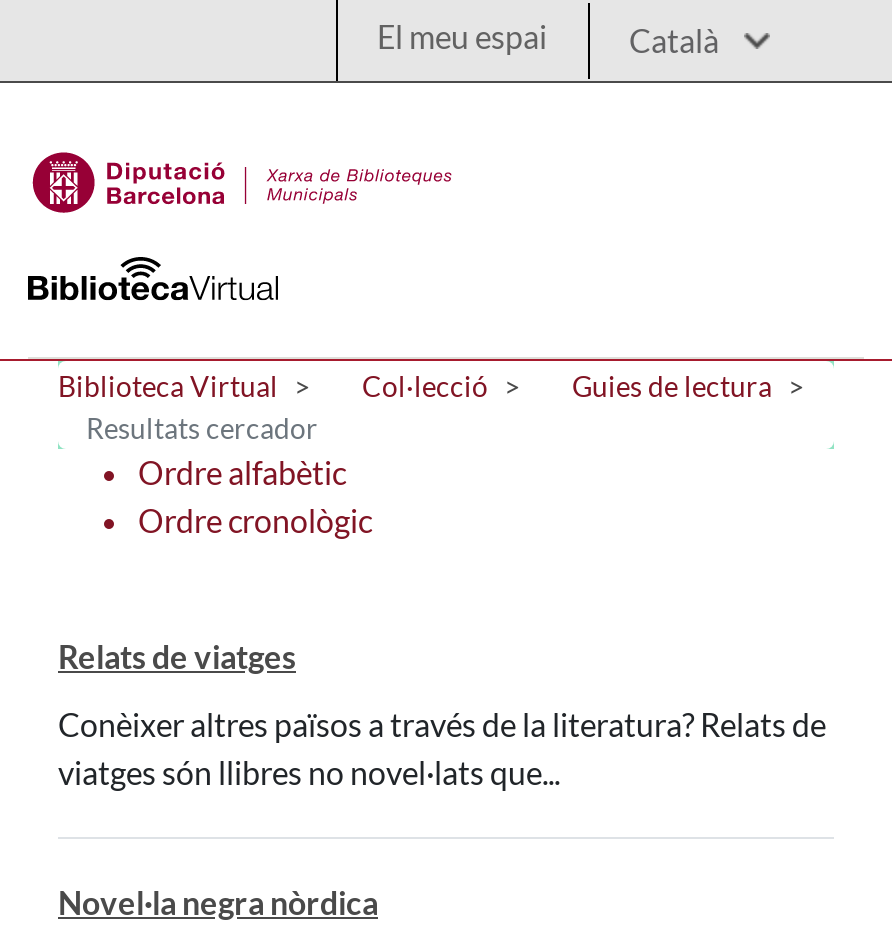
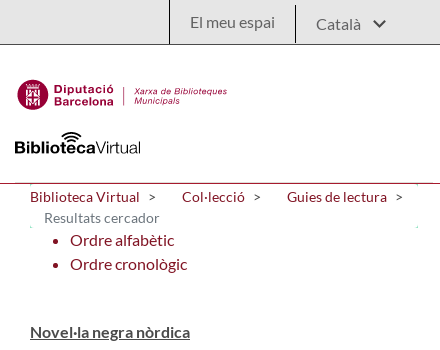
[58,637,826,791] Relats de viatges | Conèixer altres països a través de la literatura? Relats de | viatges són llibres no novel·lats que... -> none

